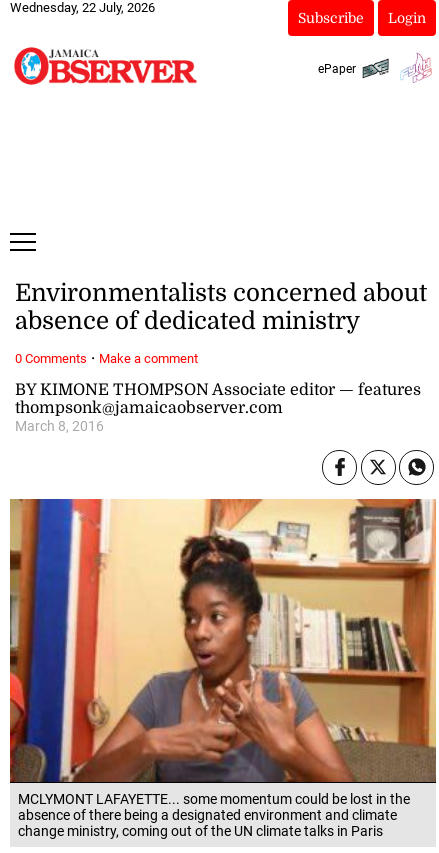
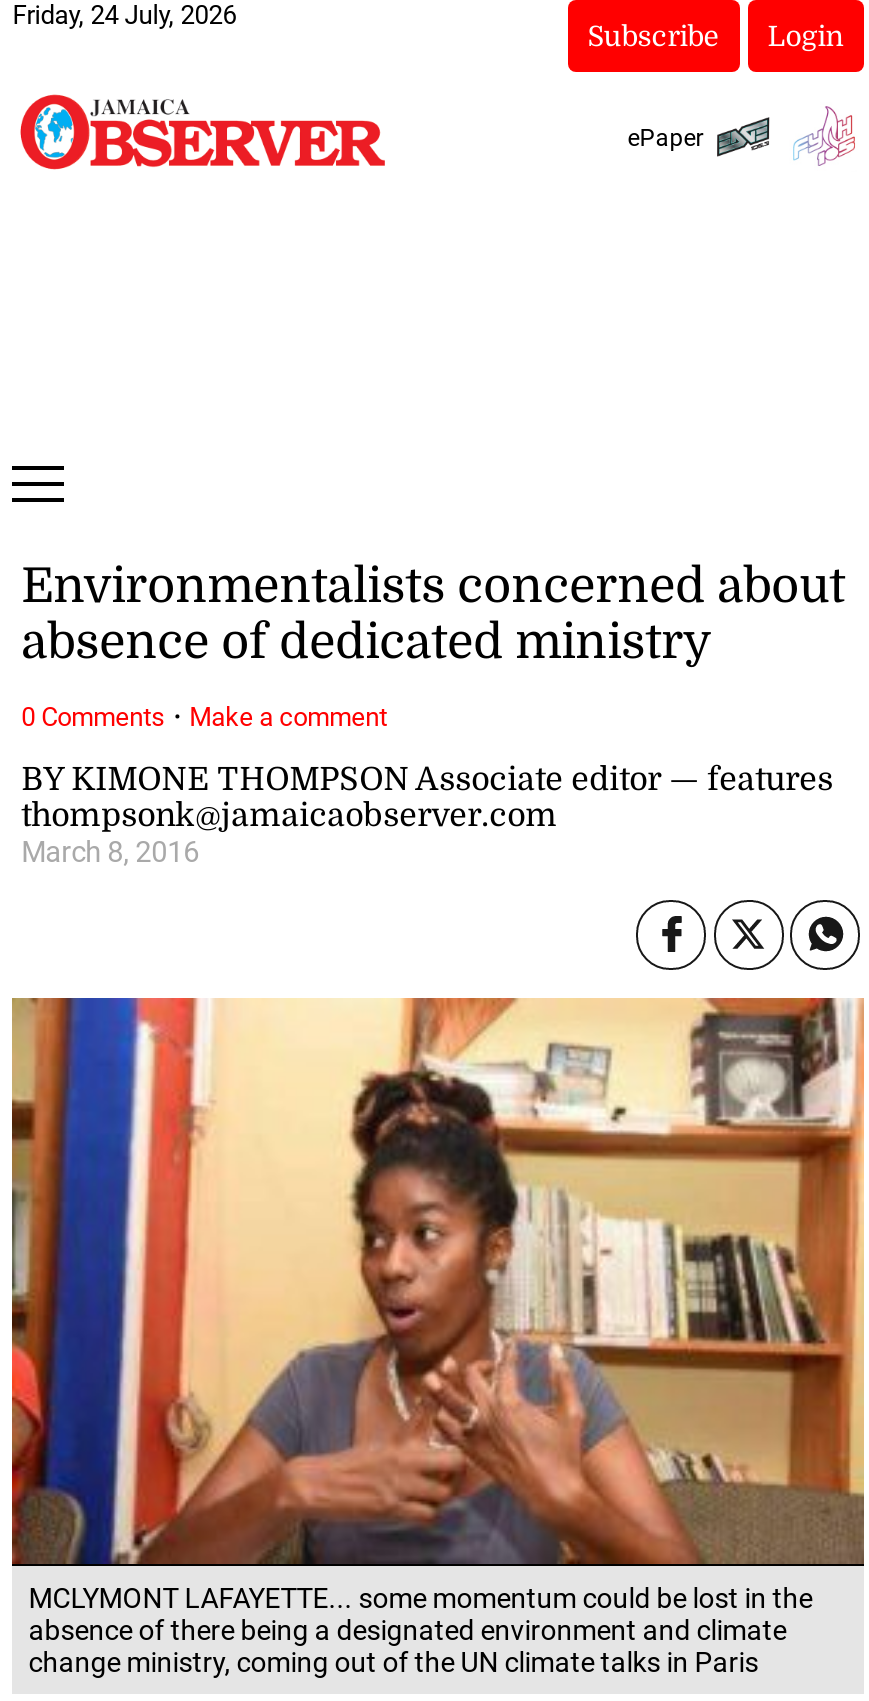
[10,0,155,15] Wednesday, 22 July, 2026 -> [12,0,236,30] Friday, 24 July, 2026

